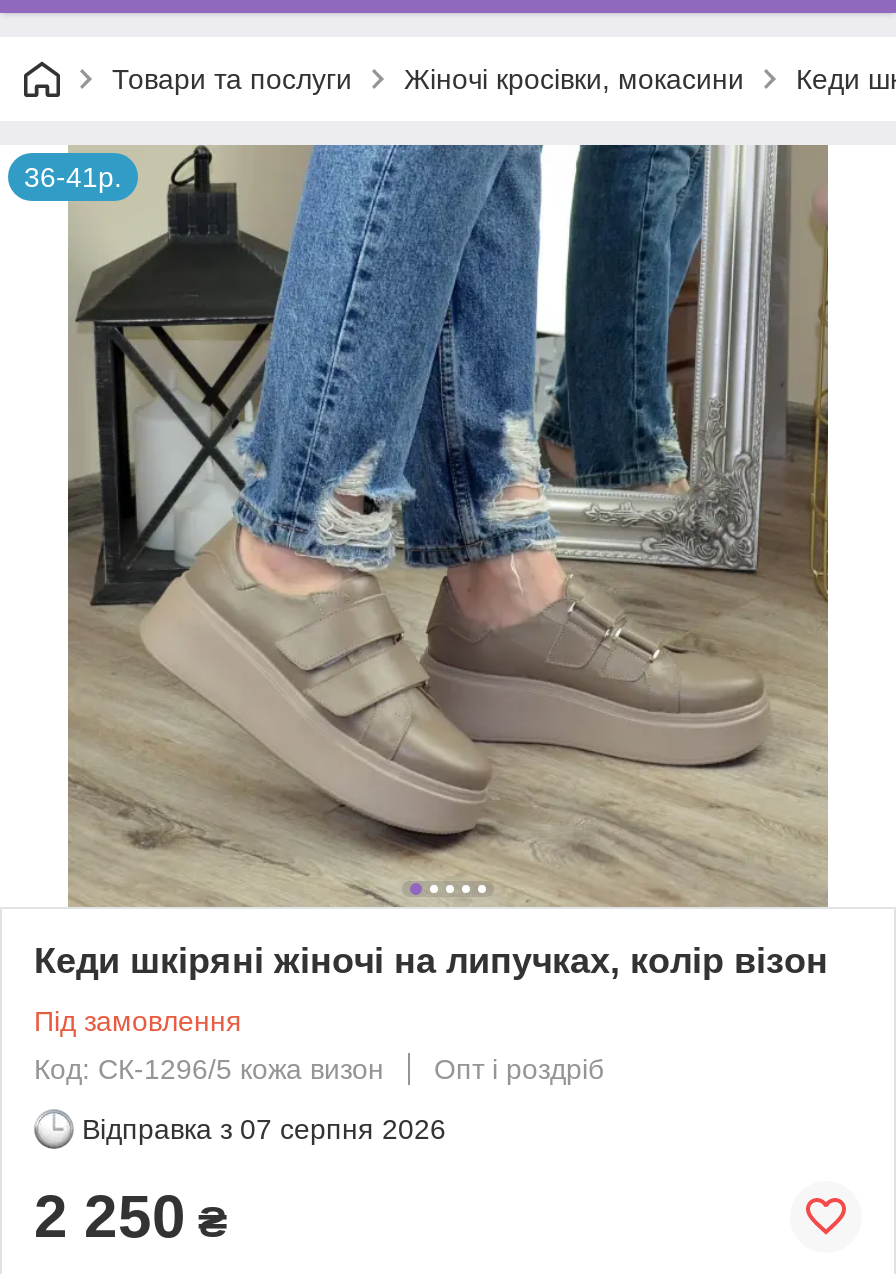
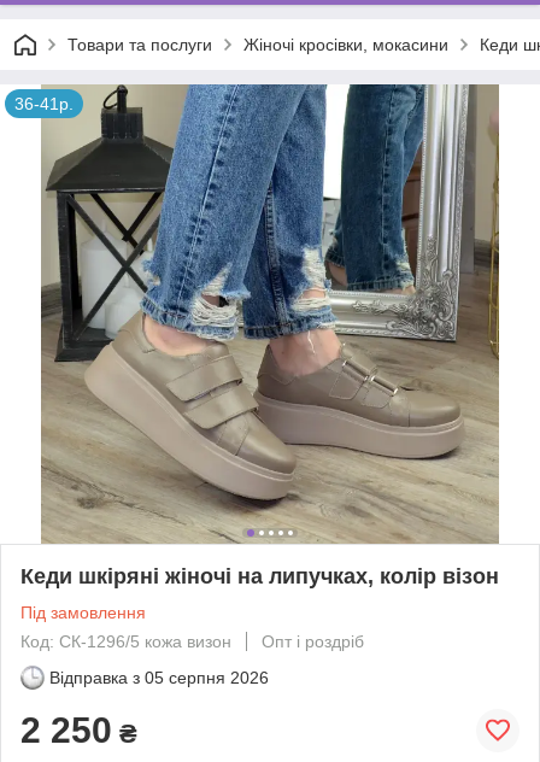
[82,1113,446,1145] Відправка з 07 серпня 2026 -> [49,668,269,687] Відправка з 05 серпня 2026

